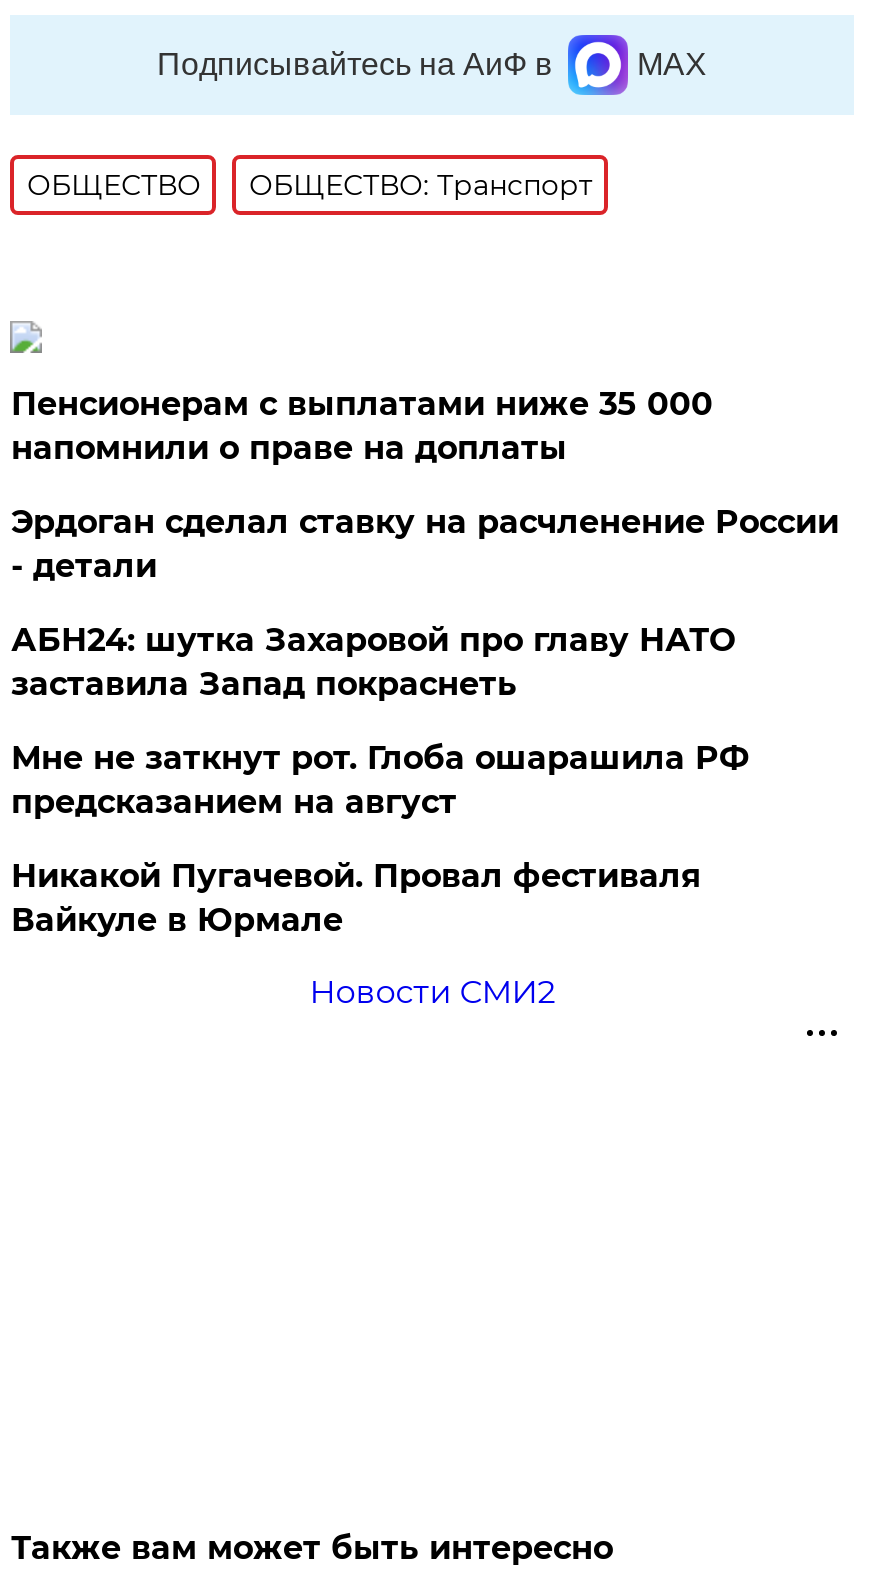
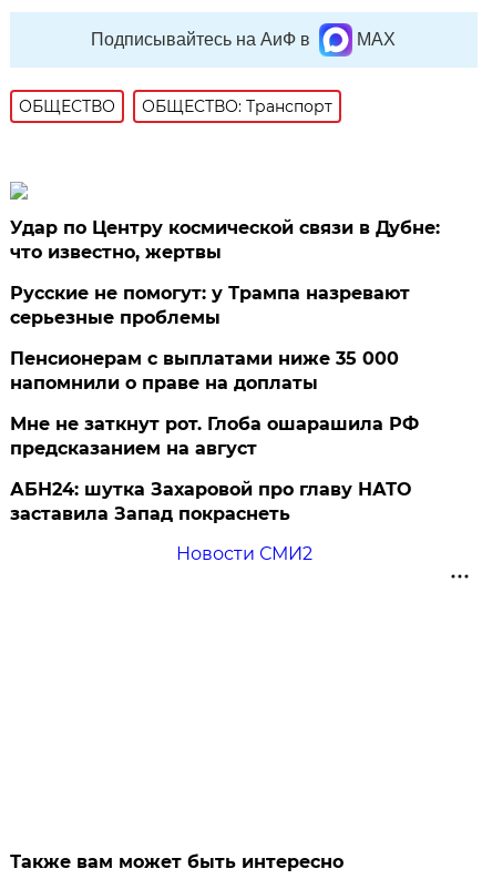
none -> [10,217,440,328] Удар по Центру космической связи в Дубне: | что известно, жертвы | Русские не помогут: у Трампа назревают | серьезные проблемы
moved [11,385,713,467] -> [10,348,399,393]: Пенсионерам с выплатами ниже 35 000 | напомнили о праве на доплаты
[11,503,839,585] Эрдоган сделал ставку на расчленение России | - детали -> none
moved [11,621,735,703] -> [10,479,412,524]: АБН24: шутка Захаровой про главу НАТО | заставила Запад покраснеть
[11,857,701,939] Никакой Пугачевой. Провал фестиваля | Вайкуле в Юрмале -> none

